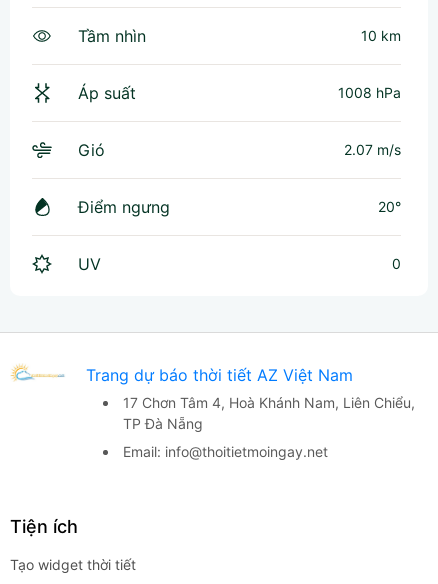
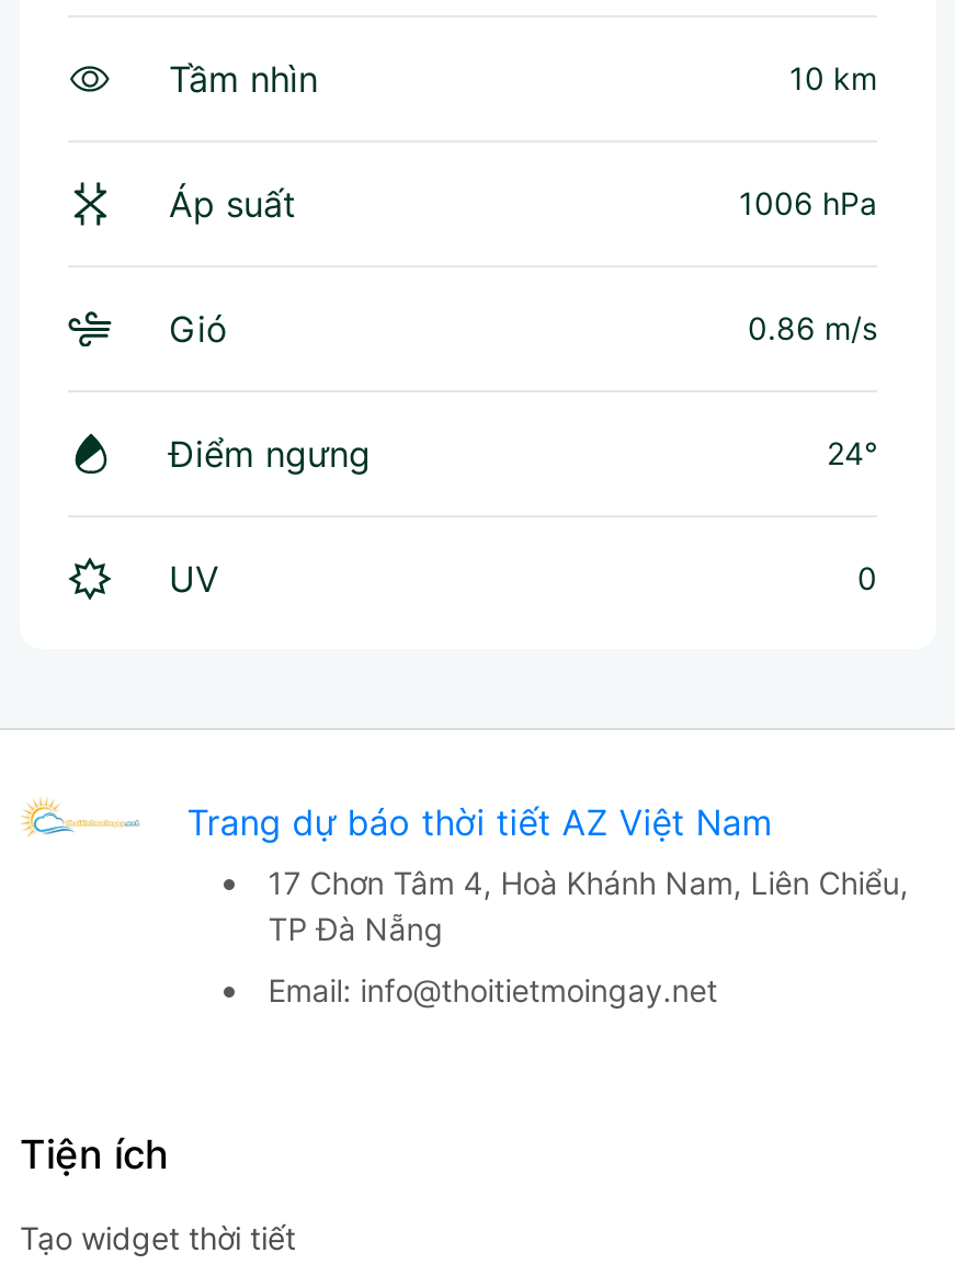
[338,84,401,101] 1008 hPa -> [739,184,877,221] 1006 hPa
[344,141,401,158] 2.07 m/s -> [748,309,877,346] 0.86 m/s
[378,198,401,215] 20° -> [827,434,877,471] 24°

